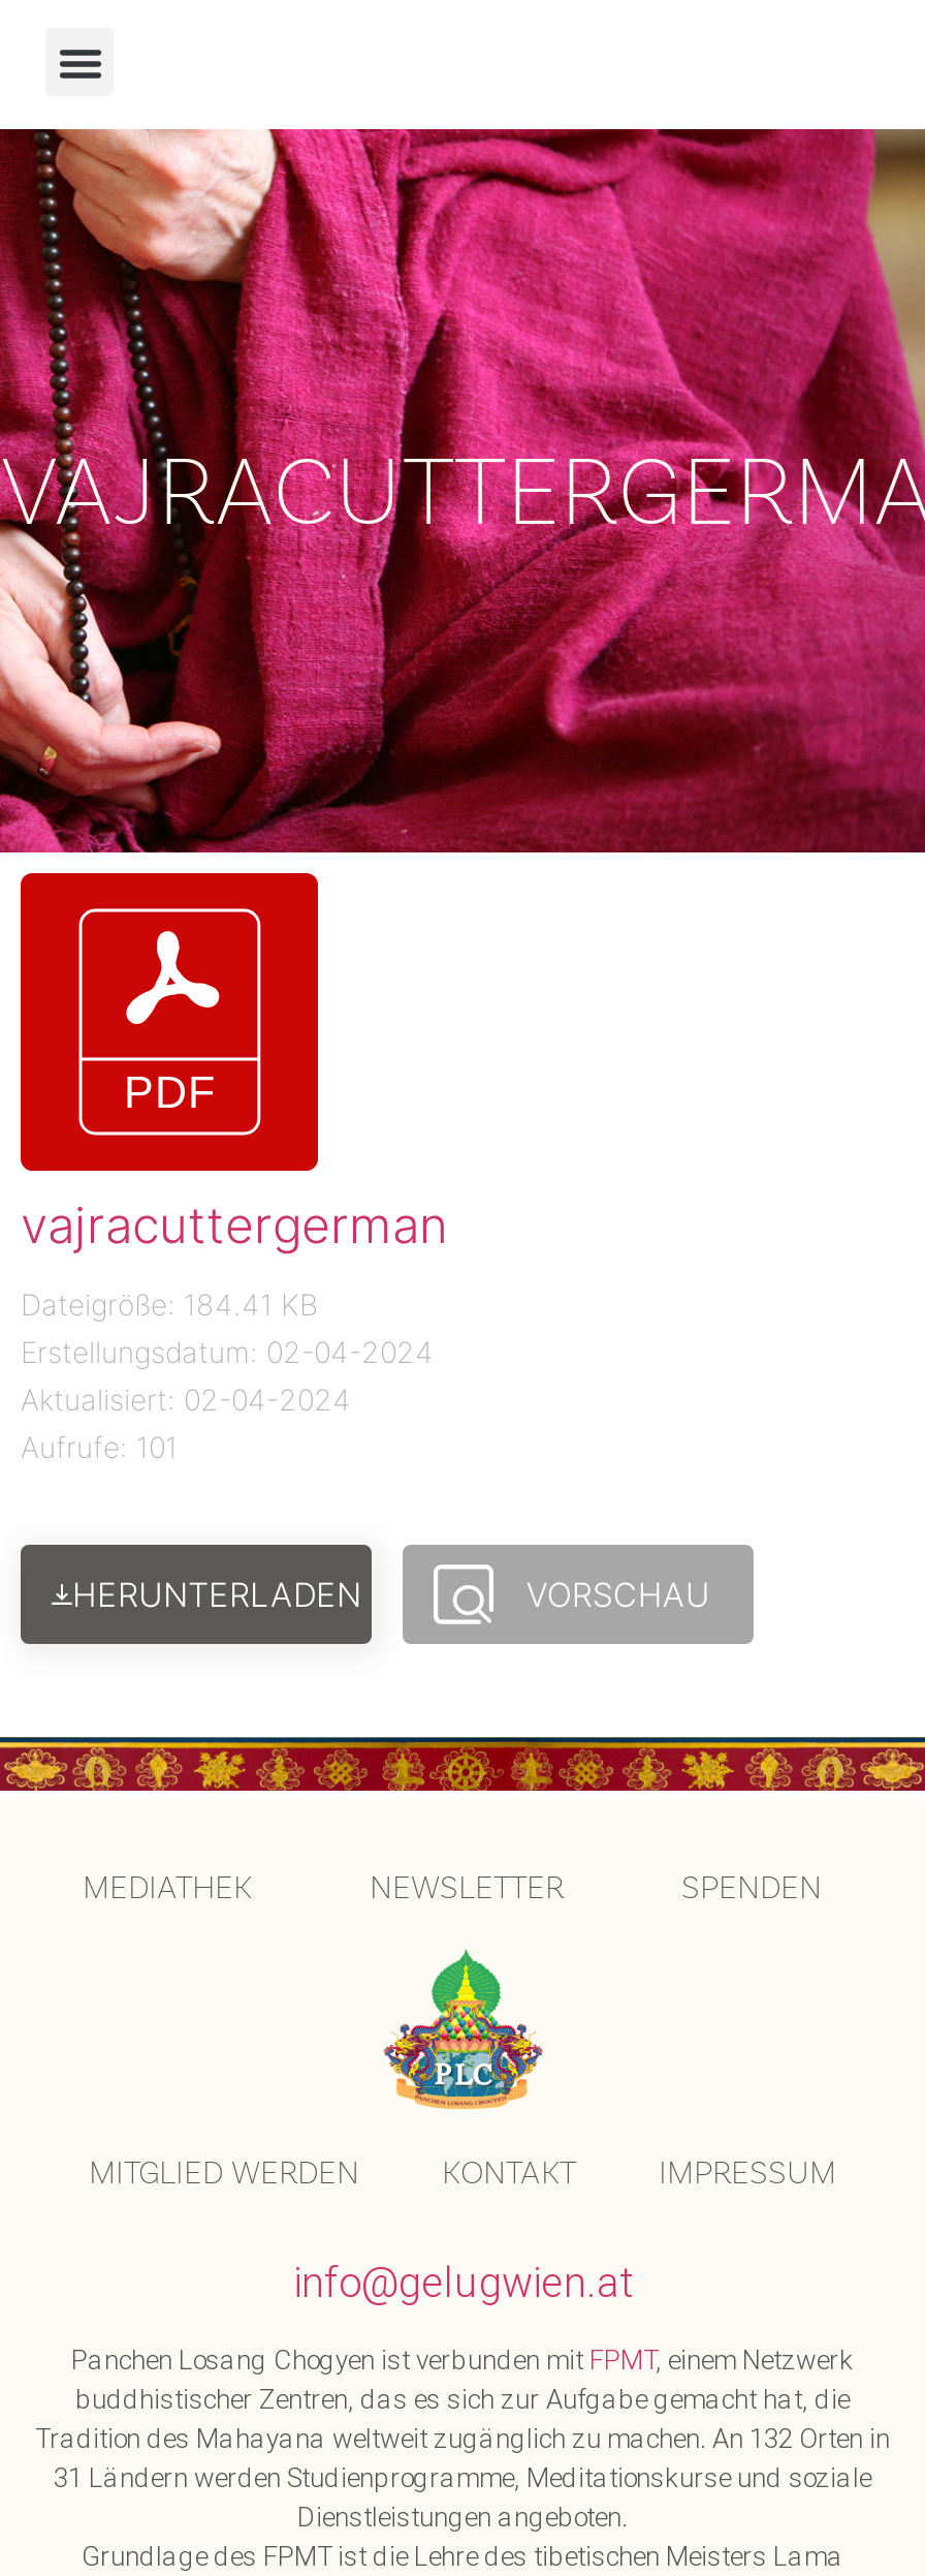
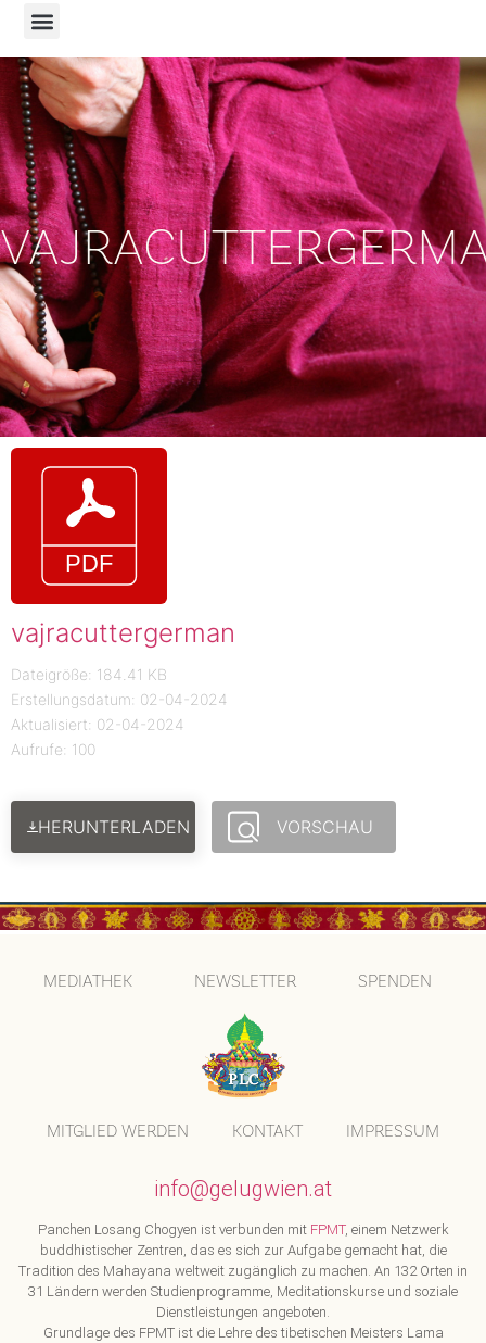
[21,1429,178,1464] Aufrufe: 101 -> [11,740,95,758] Aufrufe: 100

